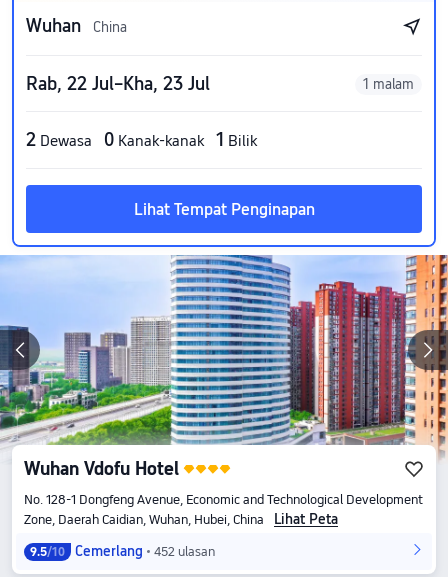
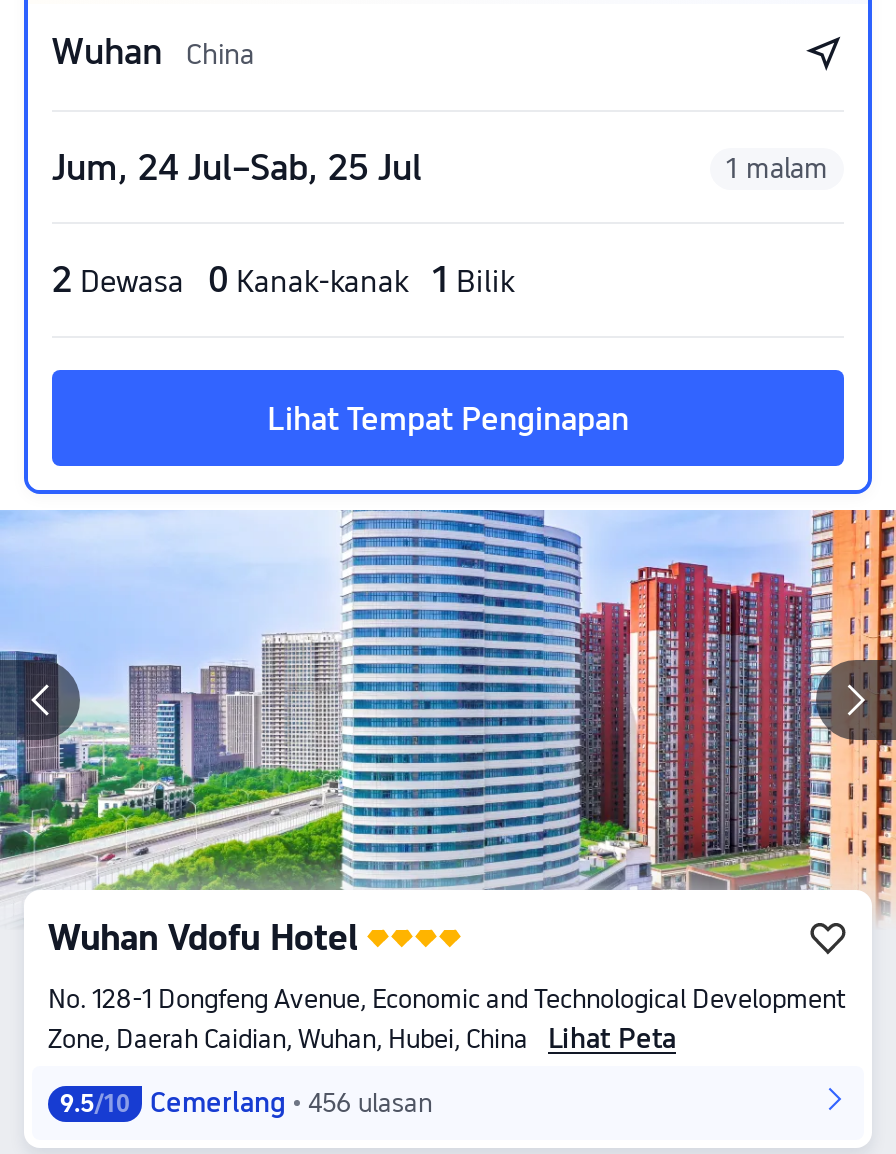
[26,73,210,94] Rab, 22 Jul–Kha, 23 Jul -> [52,146,422,188] Jum, 24 Jul–Sab, 25 Jul
[30,543,215,559] 9.5/10 Cemerlang 452 ulasan -> [60,1086,432,1118] 9.5/10 Cemerlang 456 ulasan

